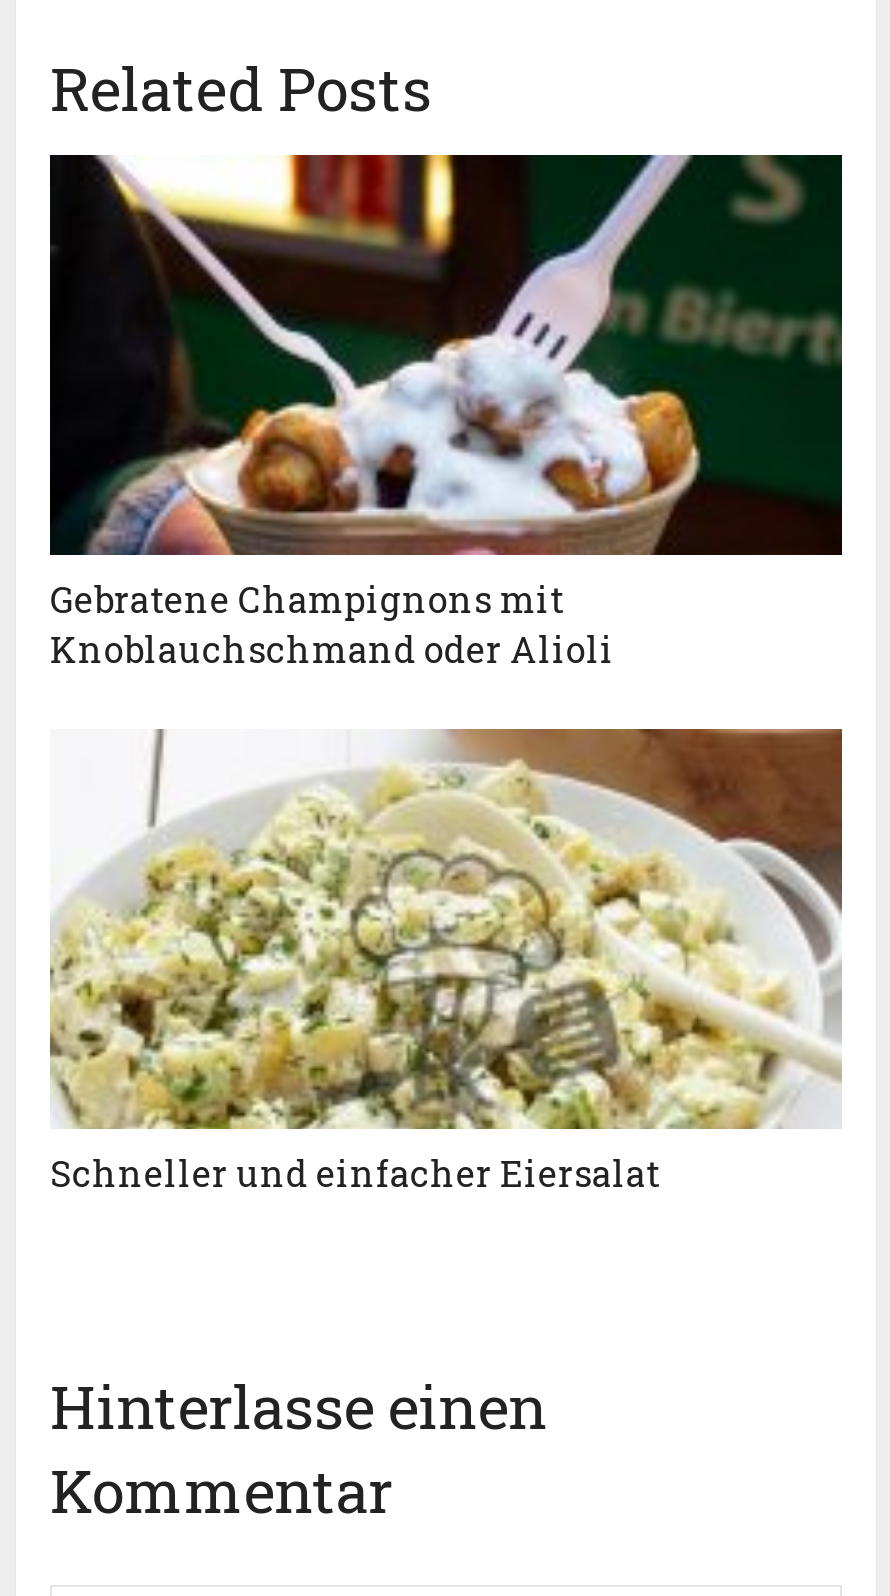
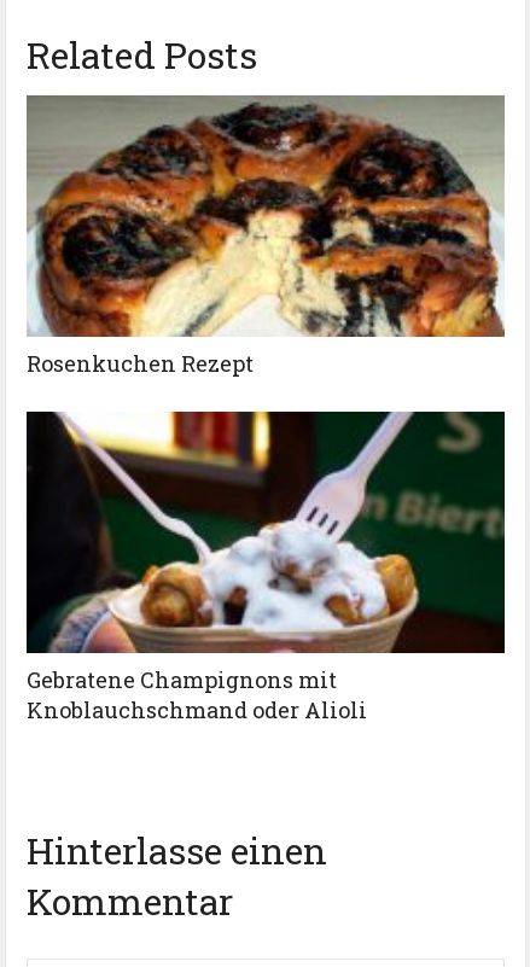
none -> [25,94,506,378] [image] | Rosenkuchen Rezept
moved [50,151,844,673] -> [27,409,506,725]: [image] | Gebratene Champignons mit | Knoblauchschmand oder Alioli
[48,727,844,1197] [image] | Schneller und einfacher Eiersalat -> none

